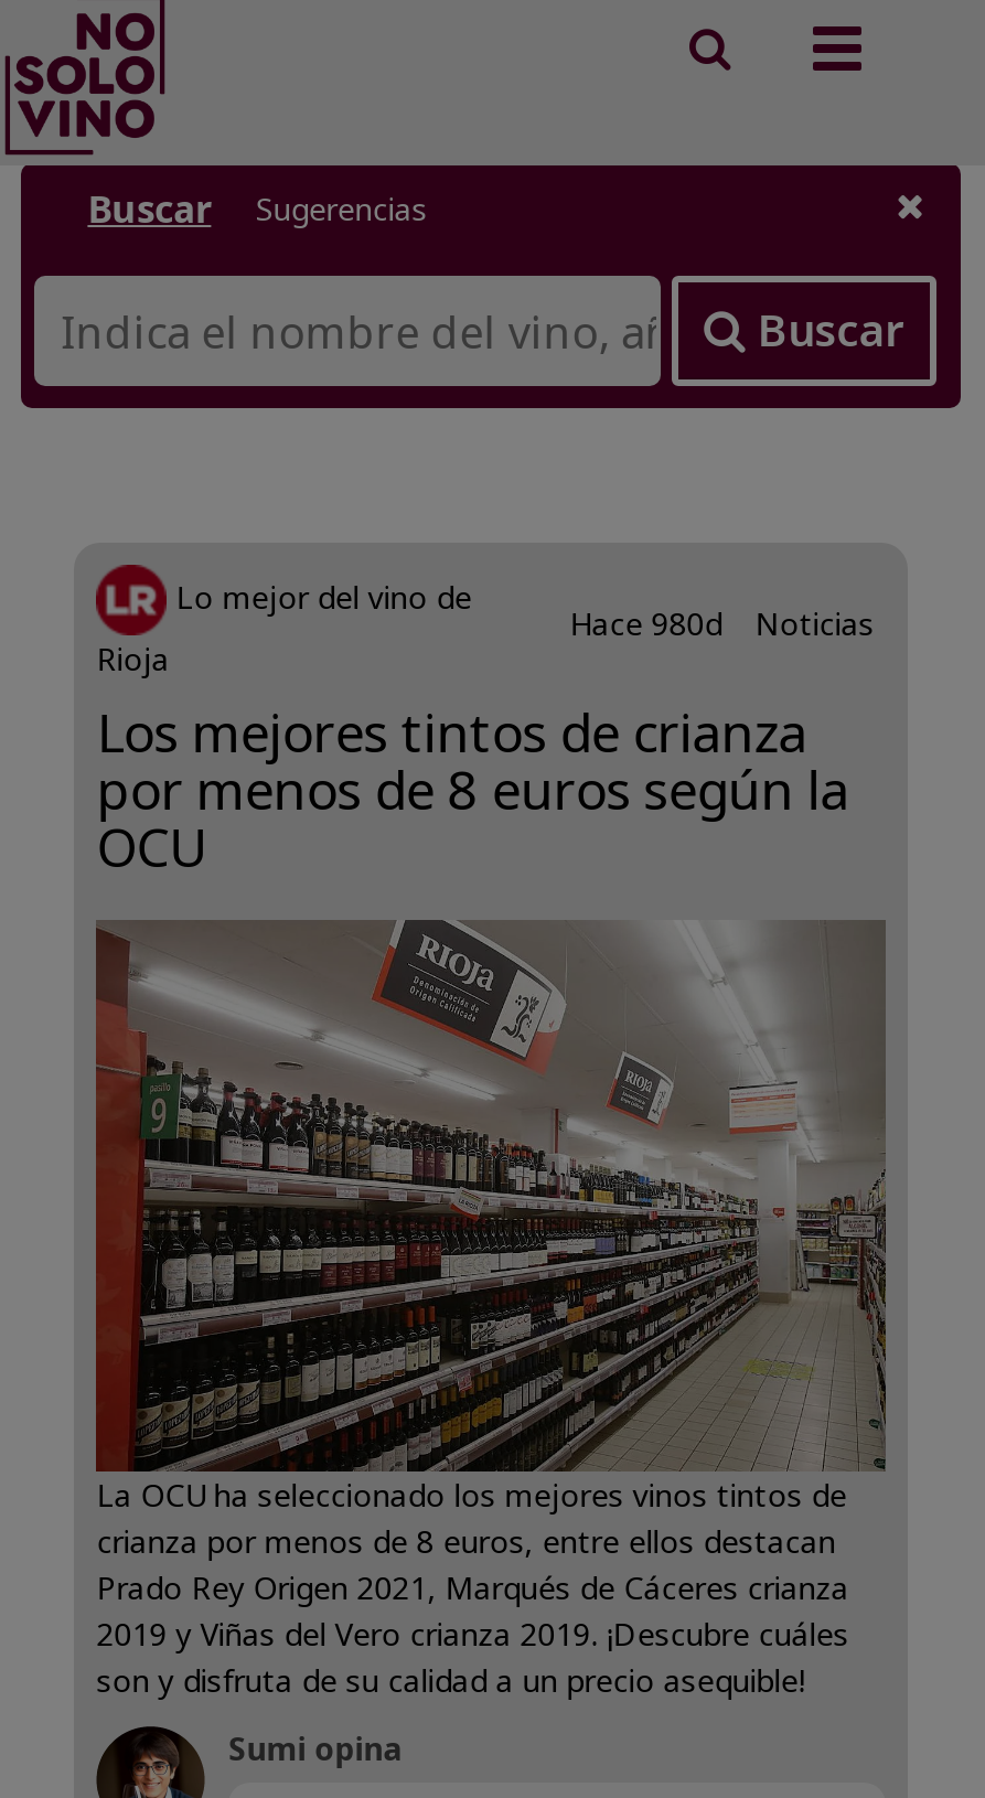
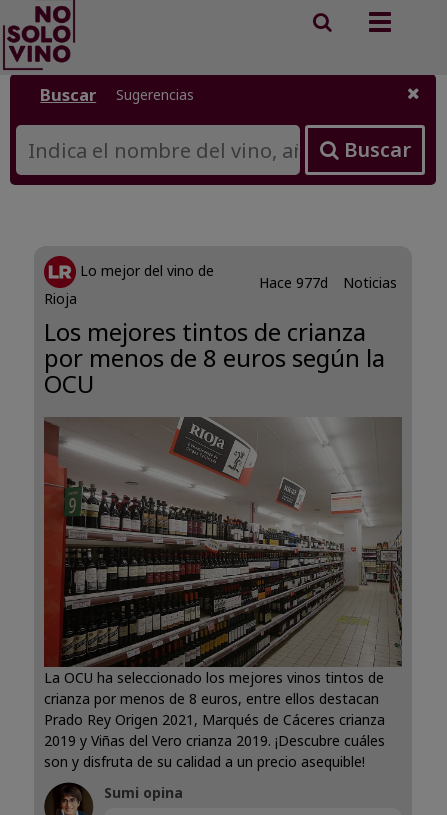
[570,602,874,644] Hace 980d Noticias -> [259,273,397,292] Hace 977d Noticias

